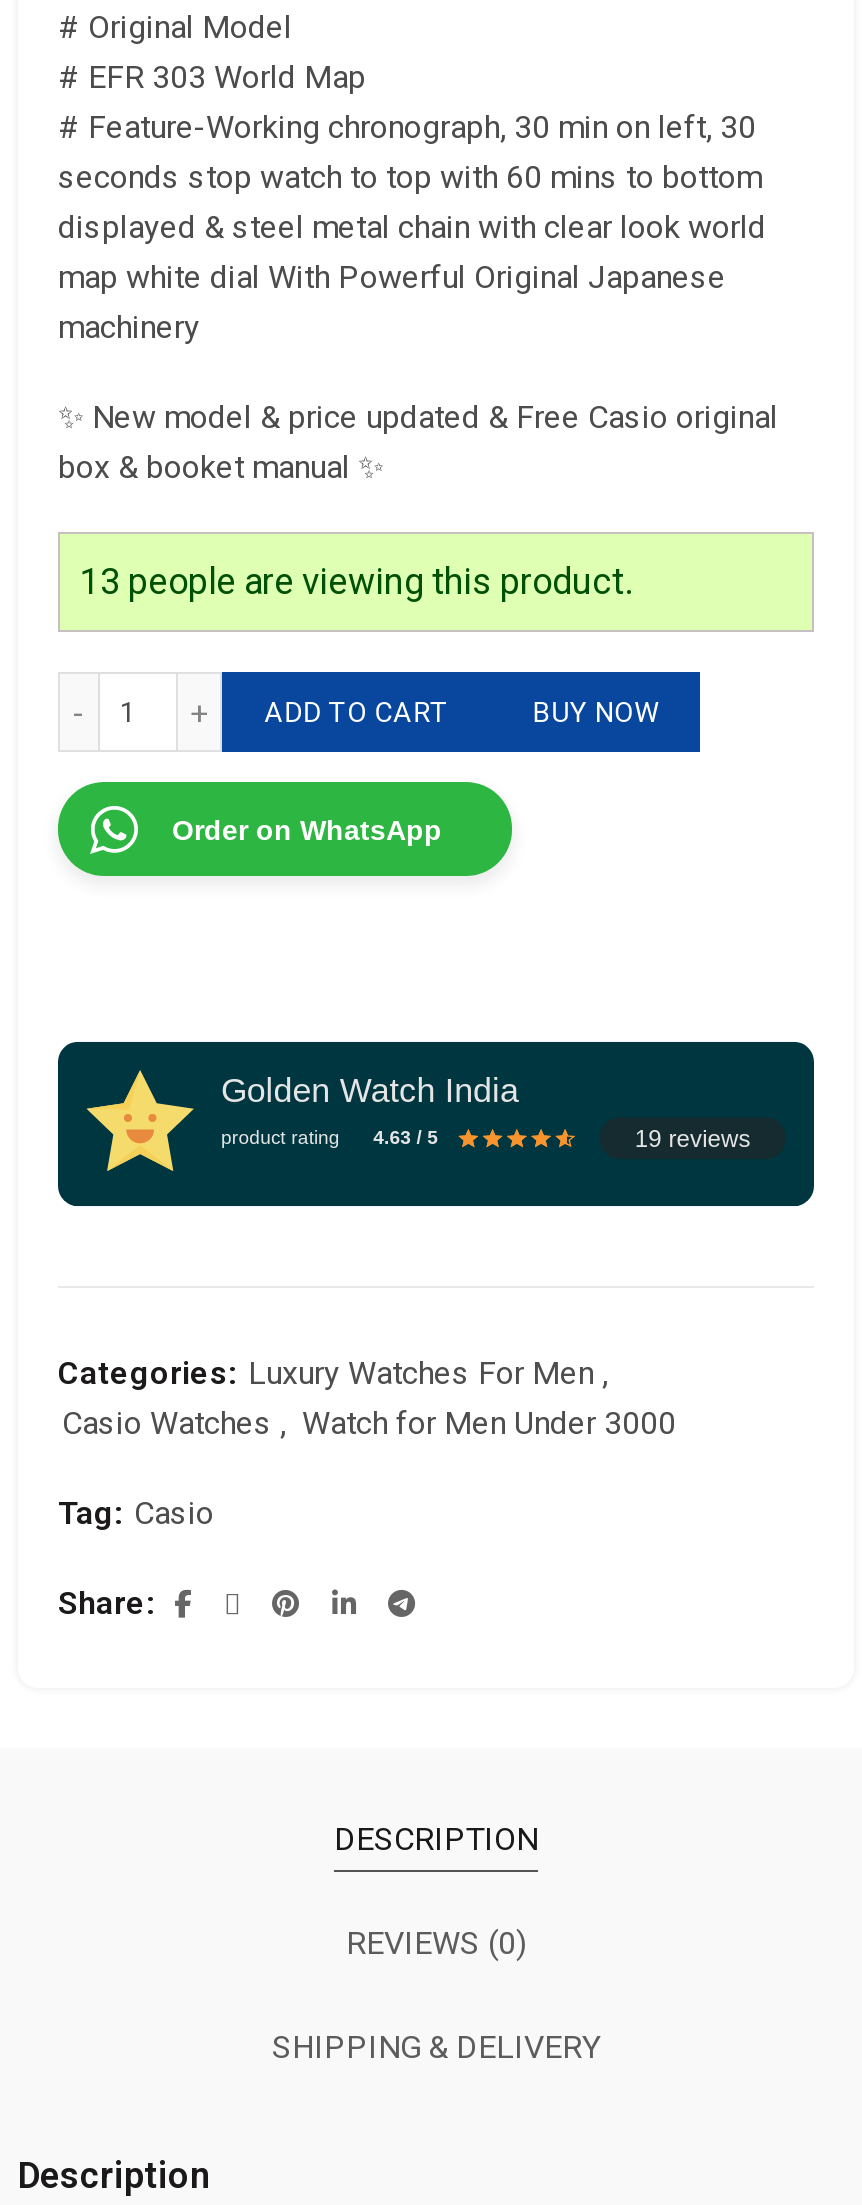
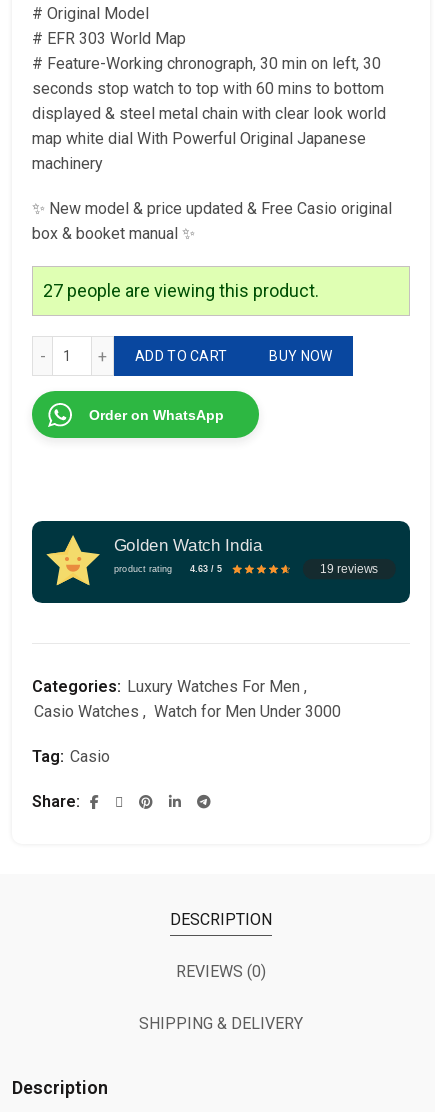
[80,560,632,602] 13 people are viewing this product. -> [43,280,319,301] 27 people are viewing this product.

